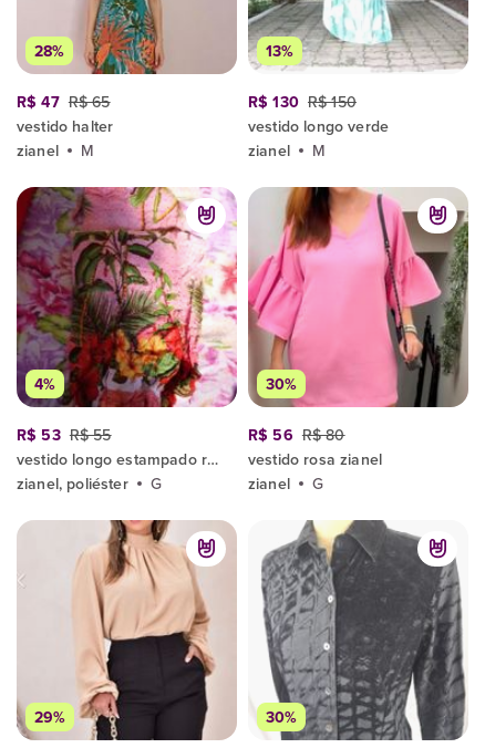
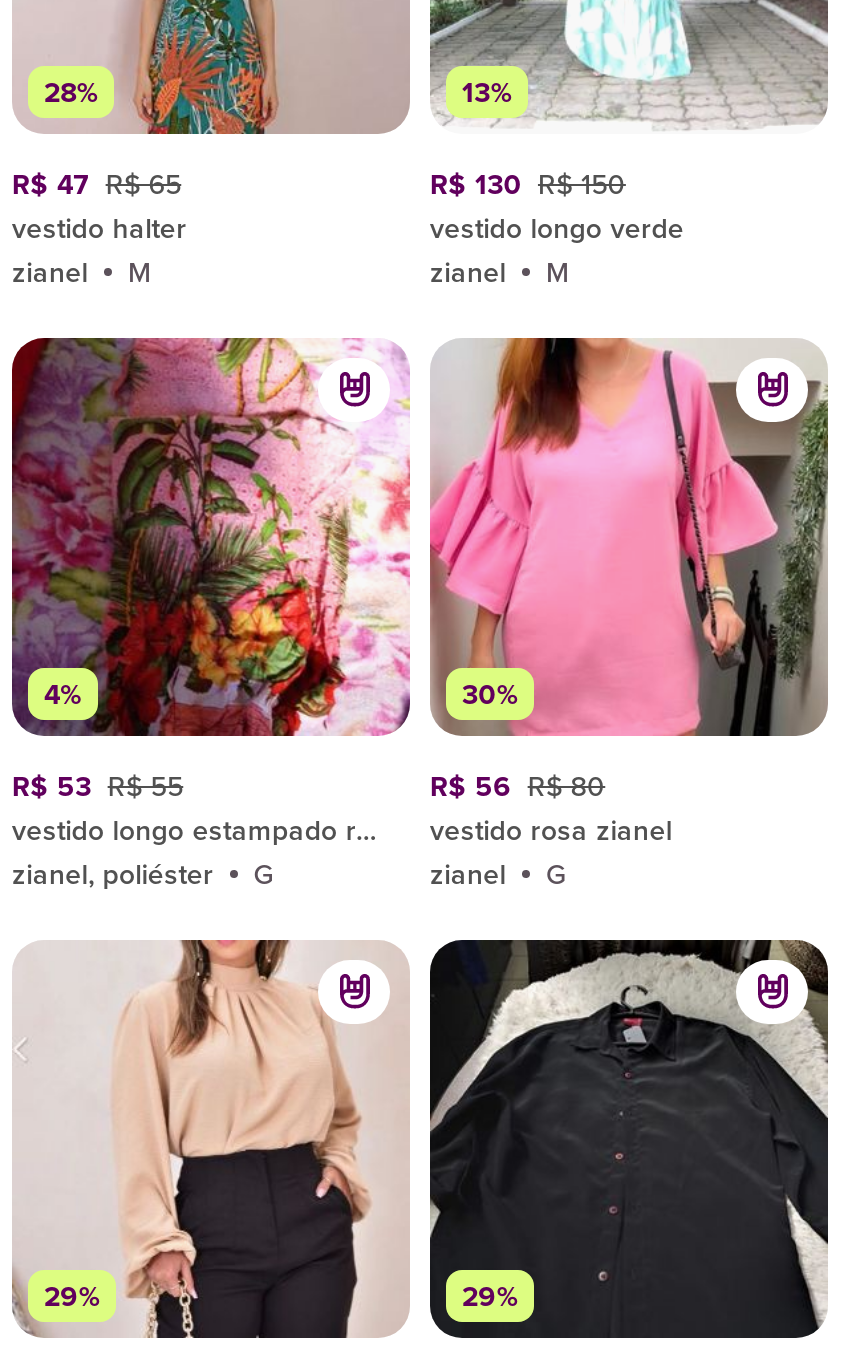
[248,520,468,740] [image] | 30% -> [428,938,830,1340] [image] | 29%

